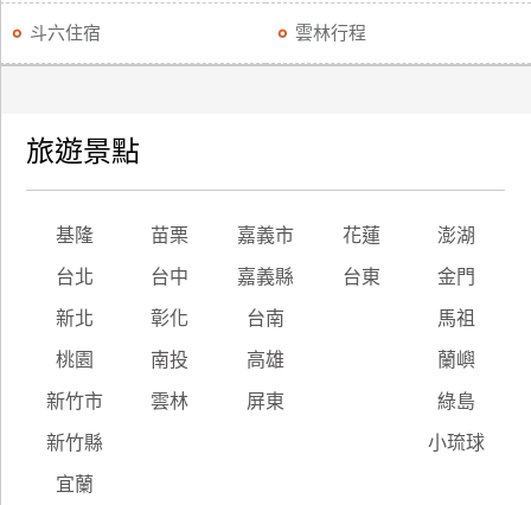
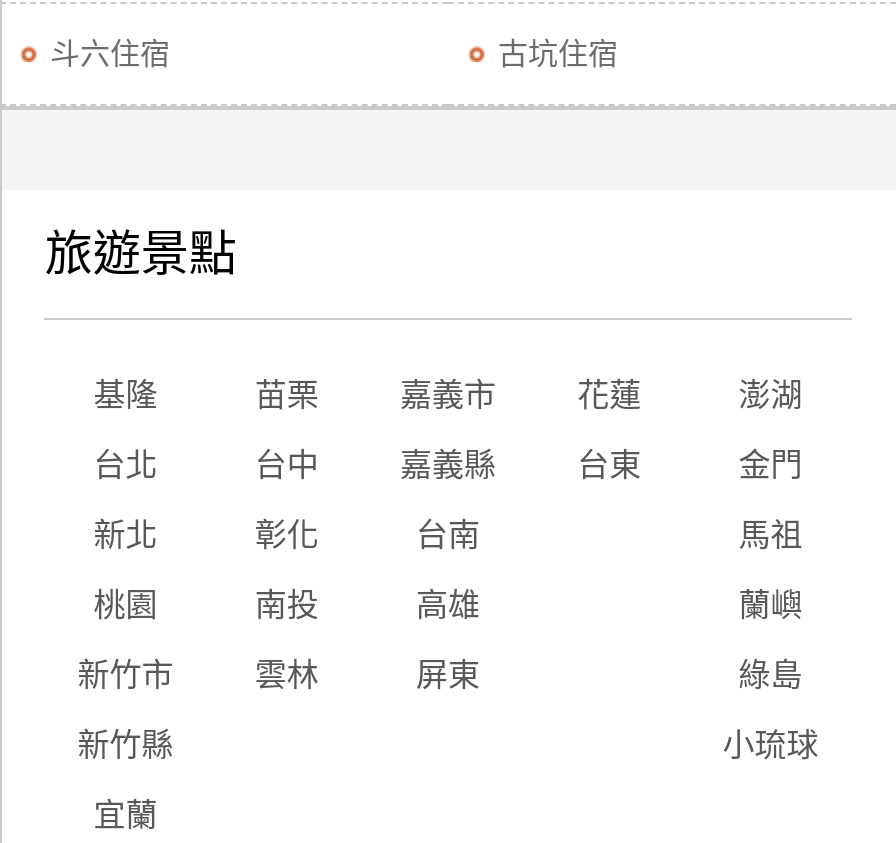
[295,24,366,43] 雲林行程 -> [498,38,618,70] 古坑住宿

